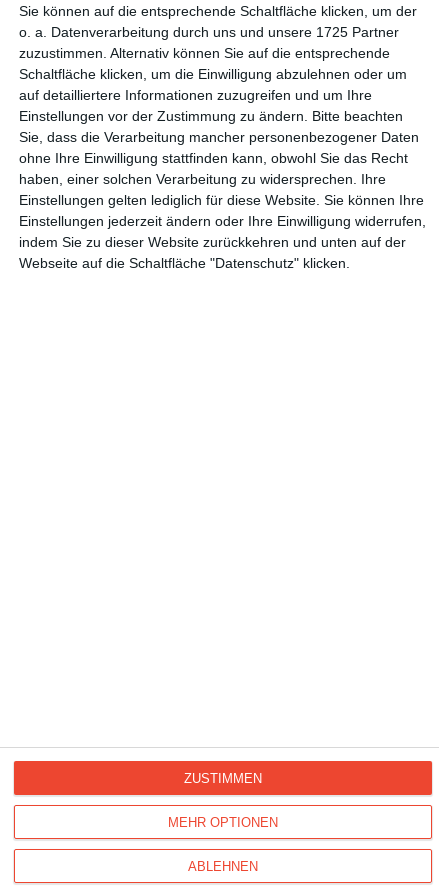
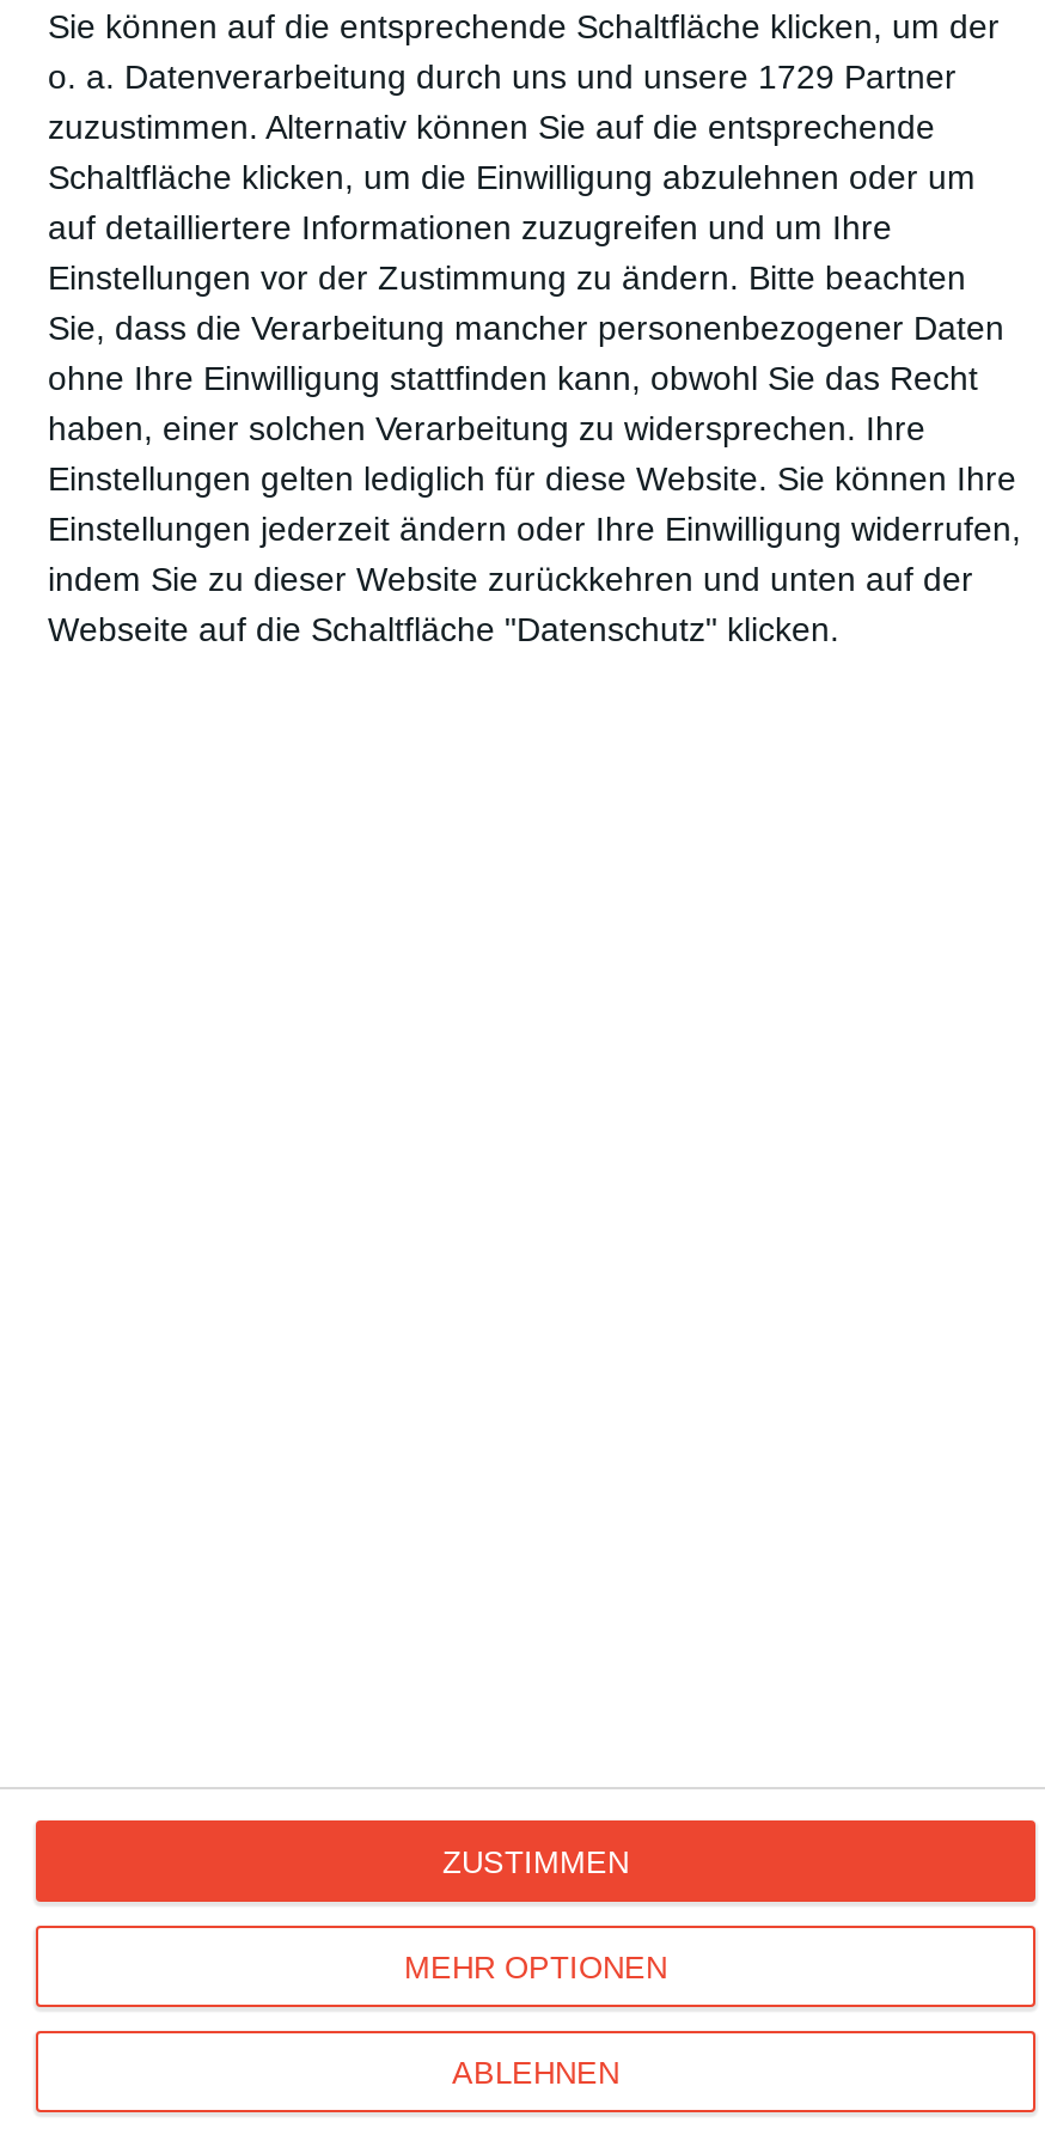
[19,24,399,40] o. a. Datenverarbeitung durch uns und unsere 1725 Partner -> [48,57,957,95] o. a. Datenverarbeitung durch uns und unsere 1729 Partner

